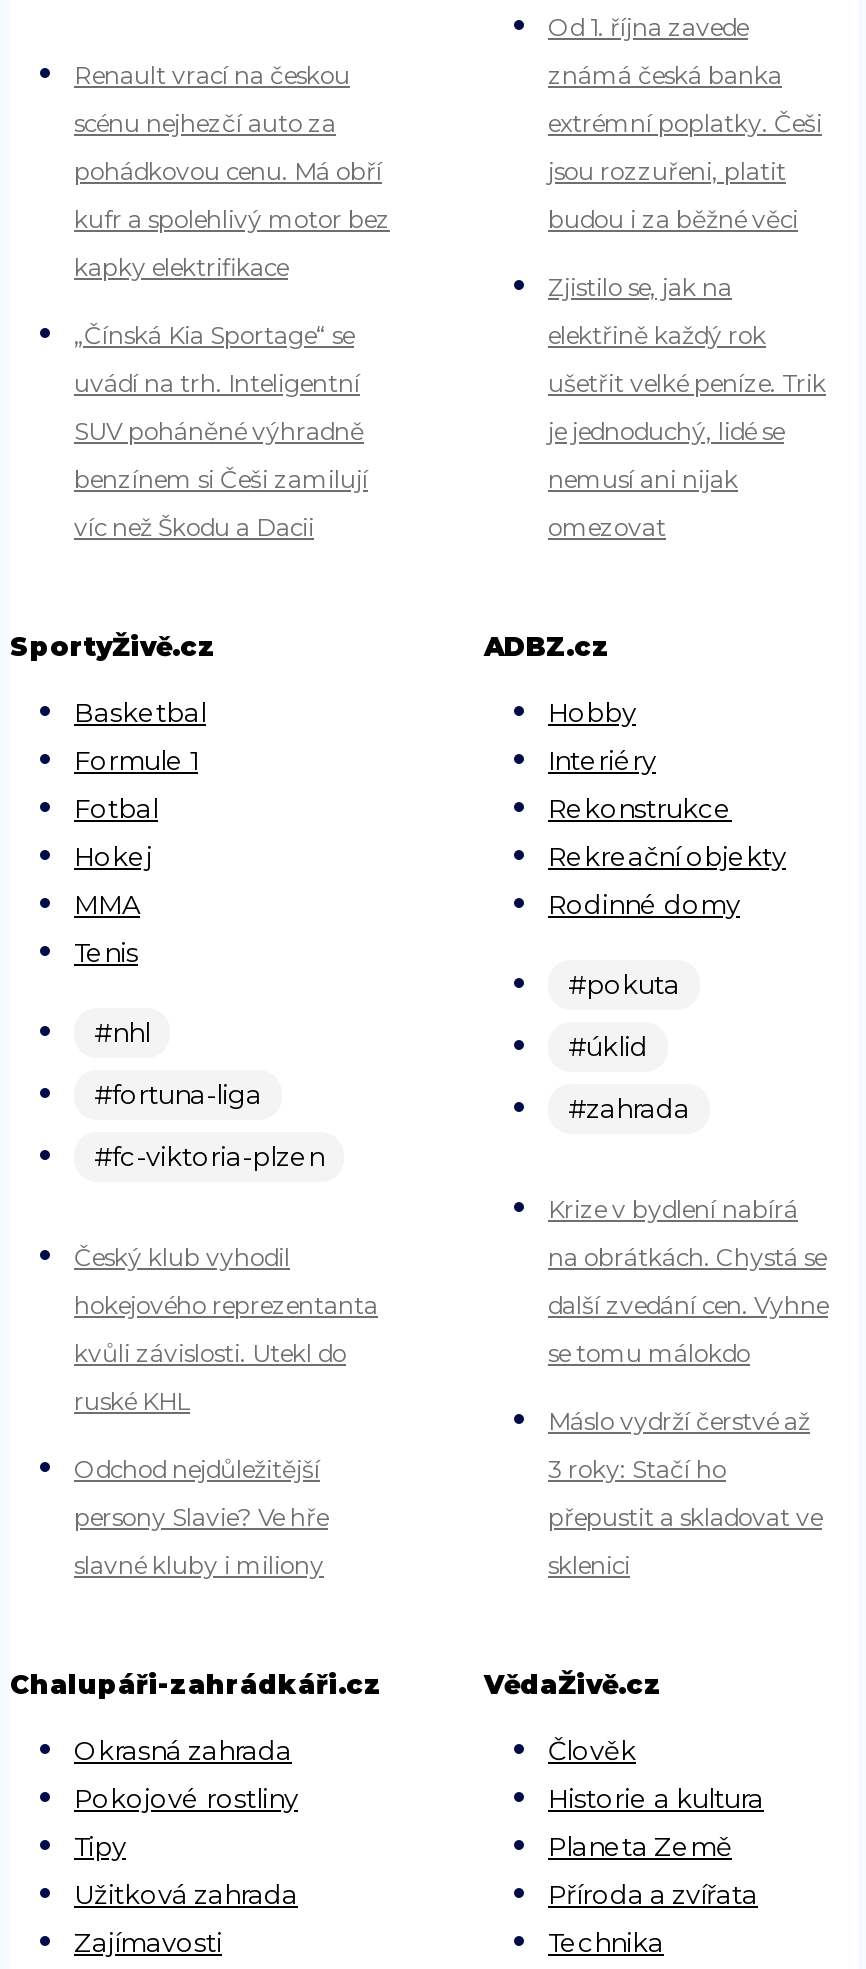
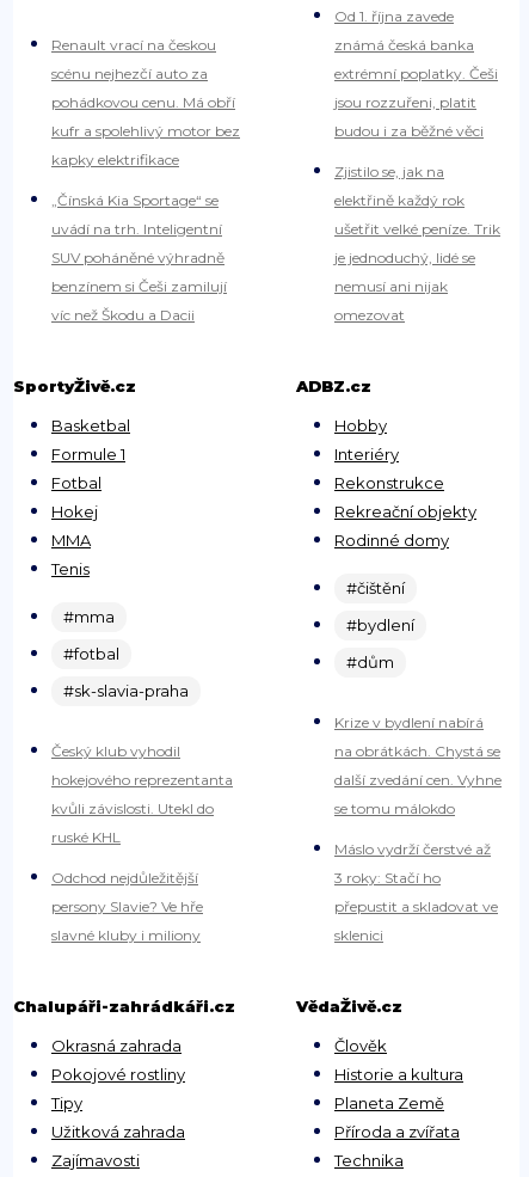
[568,968,680,1000] #pokuta -> [346,578,405,598] #čištění
[94,1016,150,1048] #nhl -> [63,607,115,626] #mma
[568,1030,648,1062] #úklid -> [346,616,414,635] #bydlení
[94,1078,262,1110] #fortuna-liga -> [63,644,119,663] #fotbal
[568,1092,690,1124] #zahrada -> [346,653,394,672] #dům
[94,1140,324,1172] #fc-viktoria-plzen -> [63,681,189,700] #sk-slavia-praha

